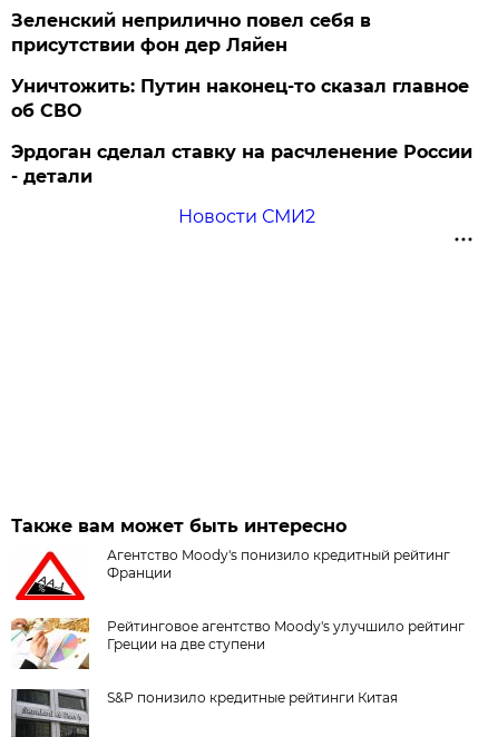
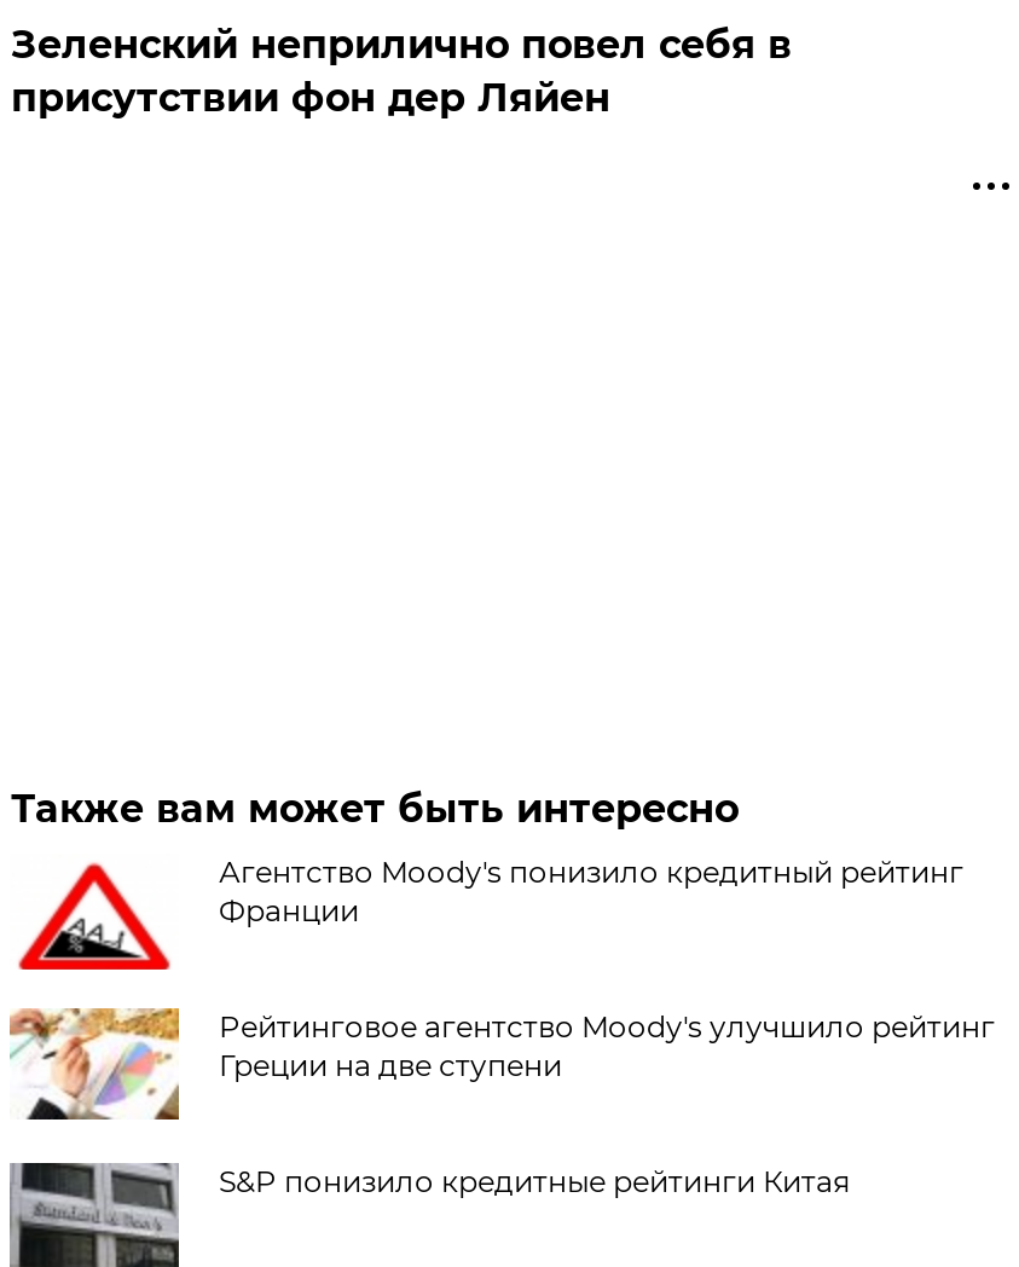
[12,76,473,227] Уничтожить: Путин наконец-то сказал главное | об СВО | Эрдоган сделал ставку на расчленение России | - детали | Новости СМИ2 -> none

